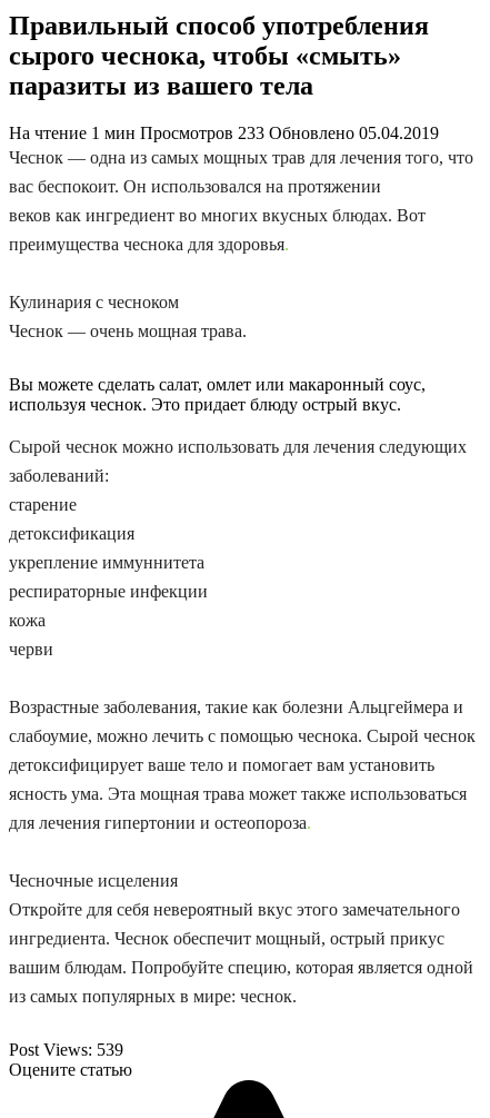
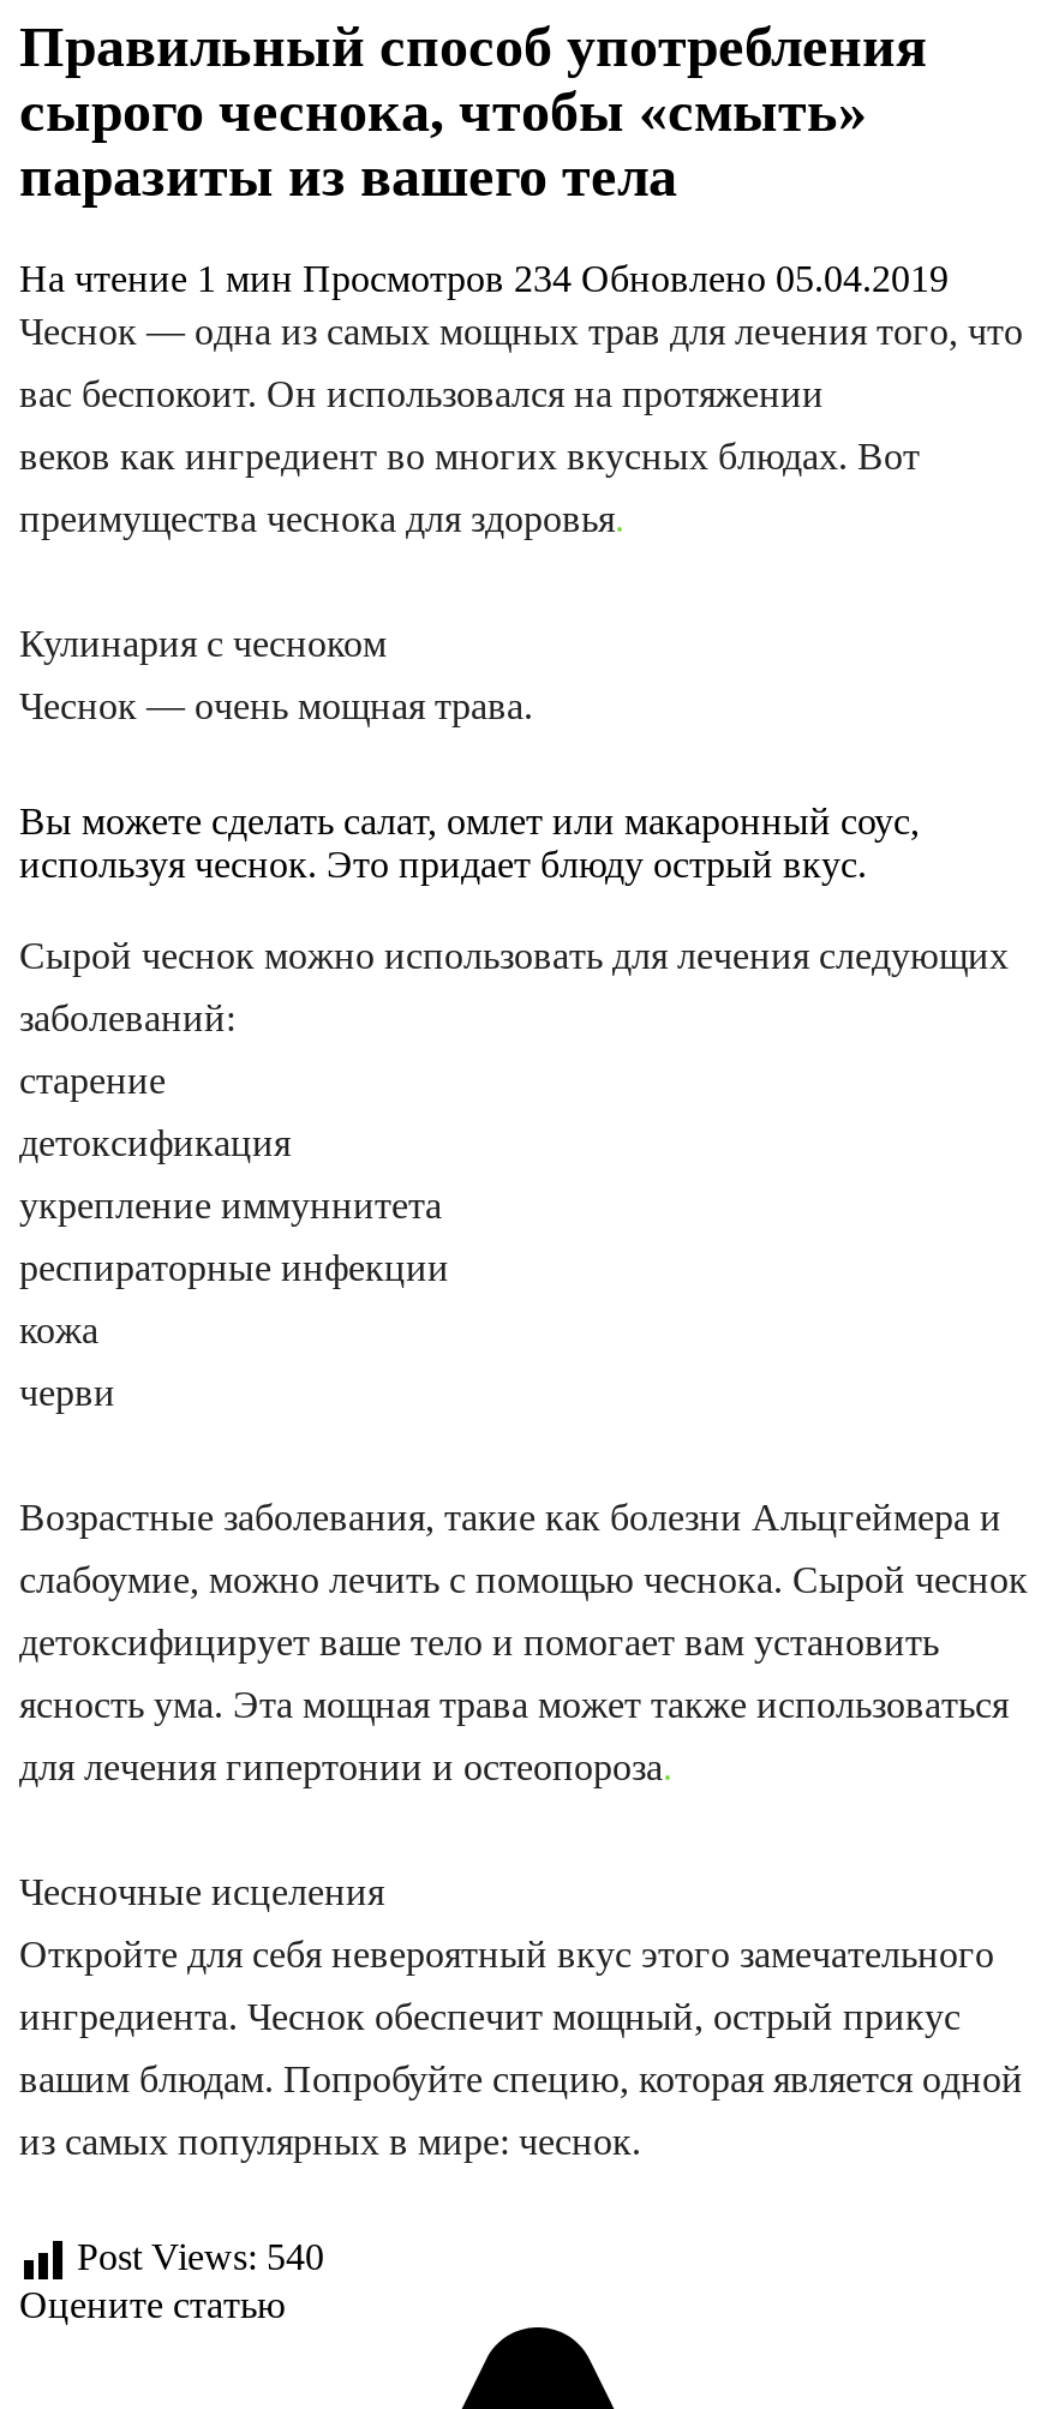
[9,123,439,142] На чтение 1 мин Просмотров 233 Обновлено 05.04.2019 -> [19,258,949,298] На чтение 1 мин Просмотров 234 Обновлено 05.04.2019
[9,1040,123,1059] Post Views: 539 -> [77,2236,324,2276] Post Views: 540

